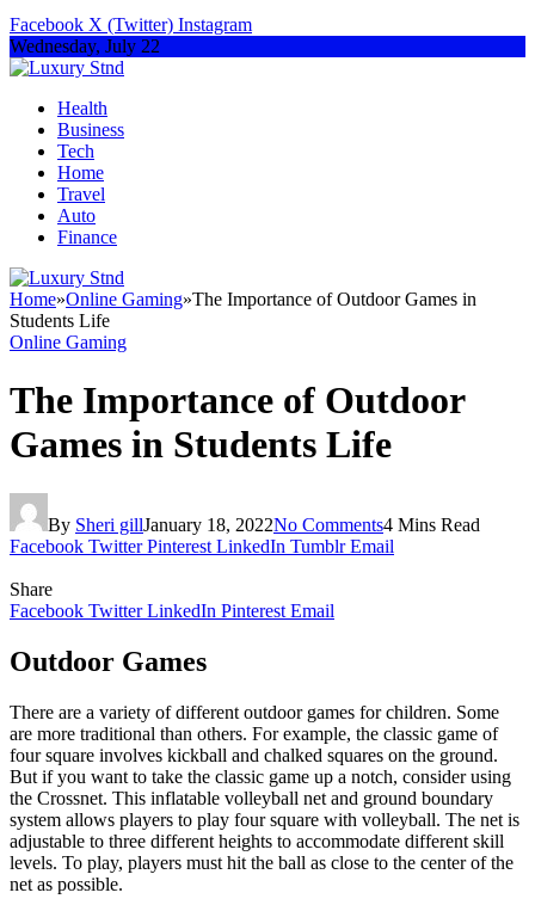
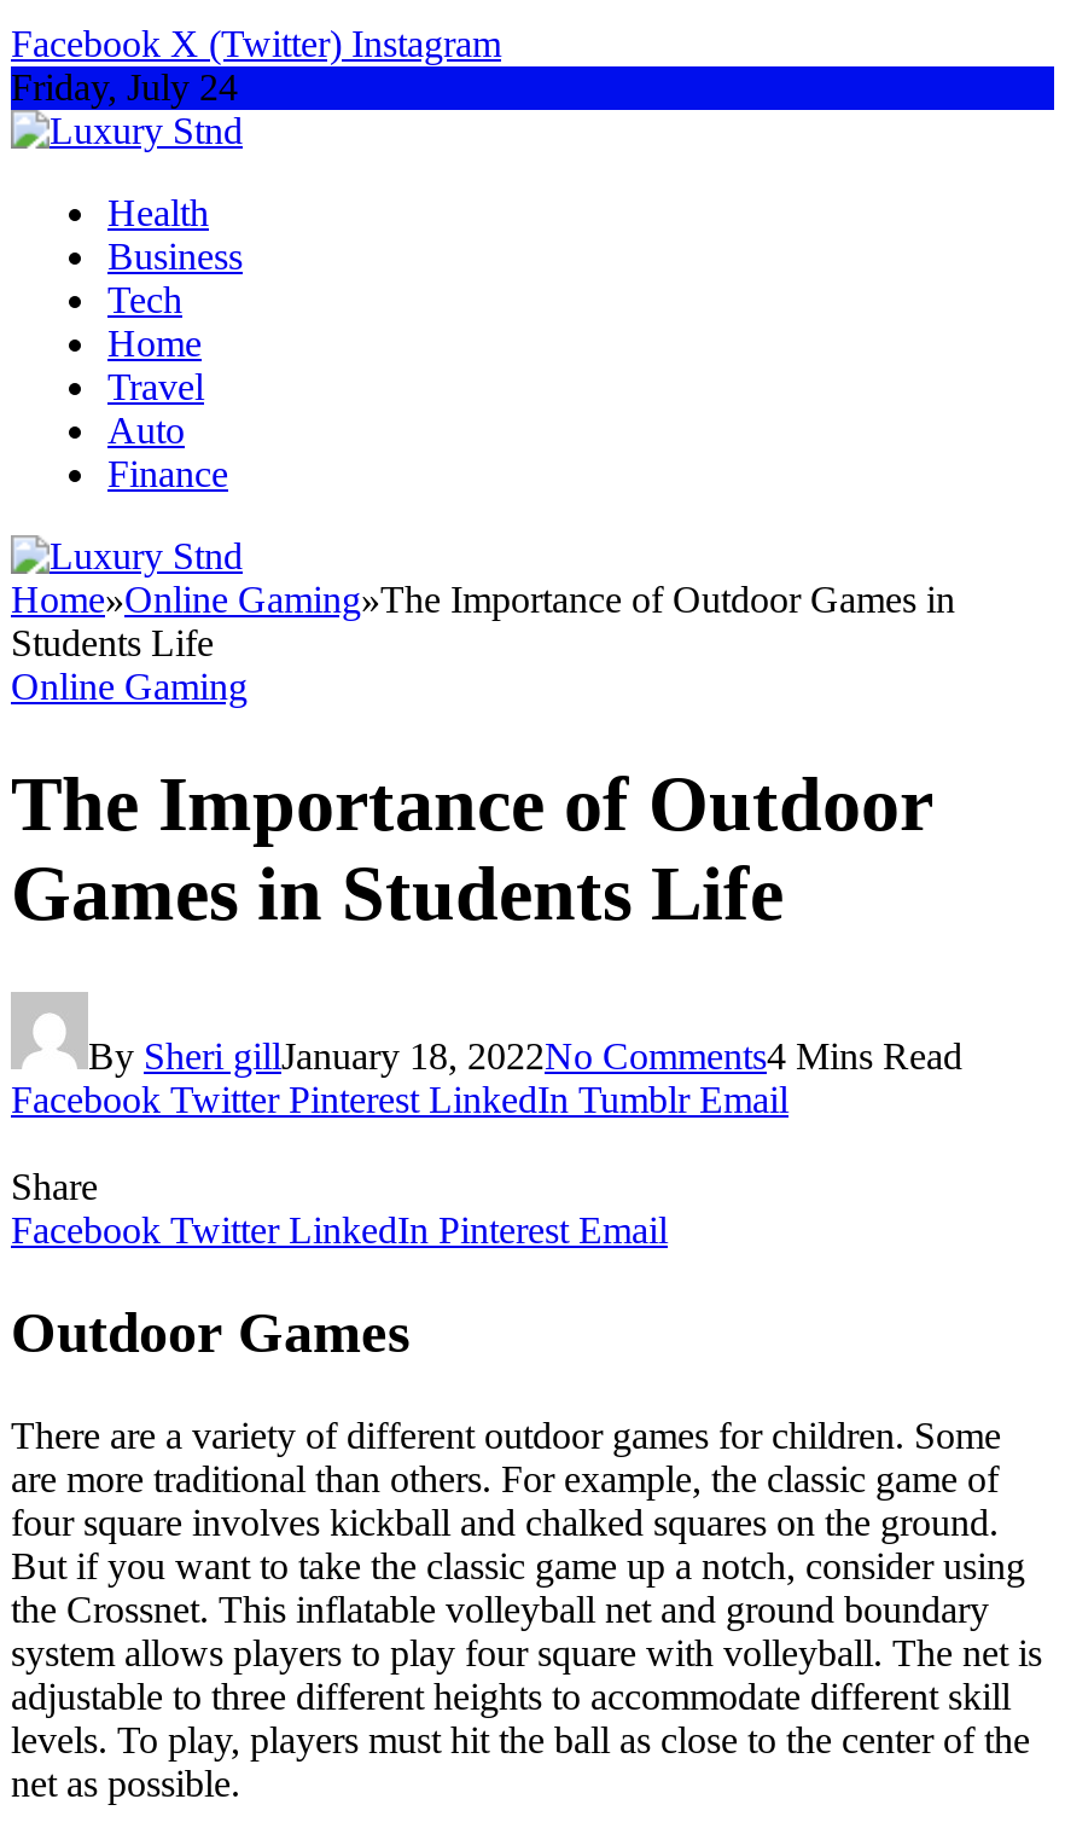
[10,36,160,56] Wednesday, July 22 -> [11,66,238,108] Friday, July 24

